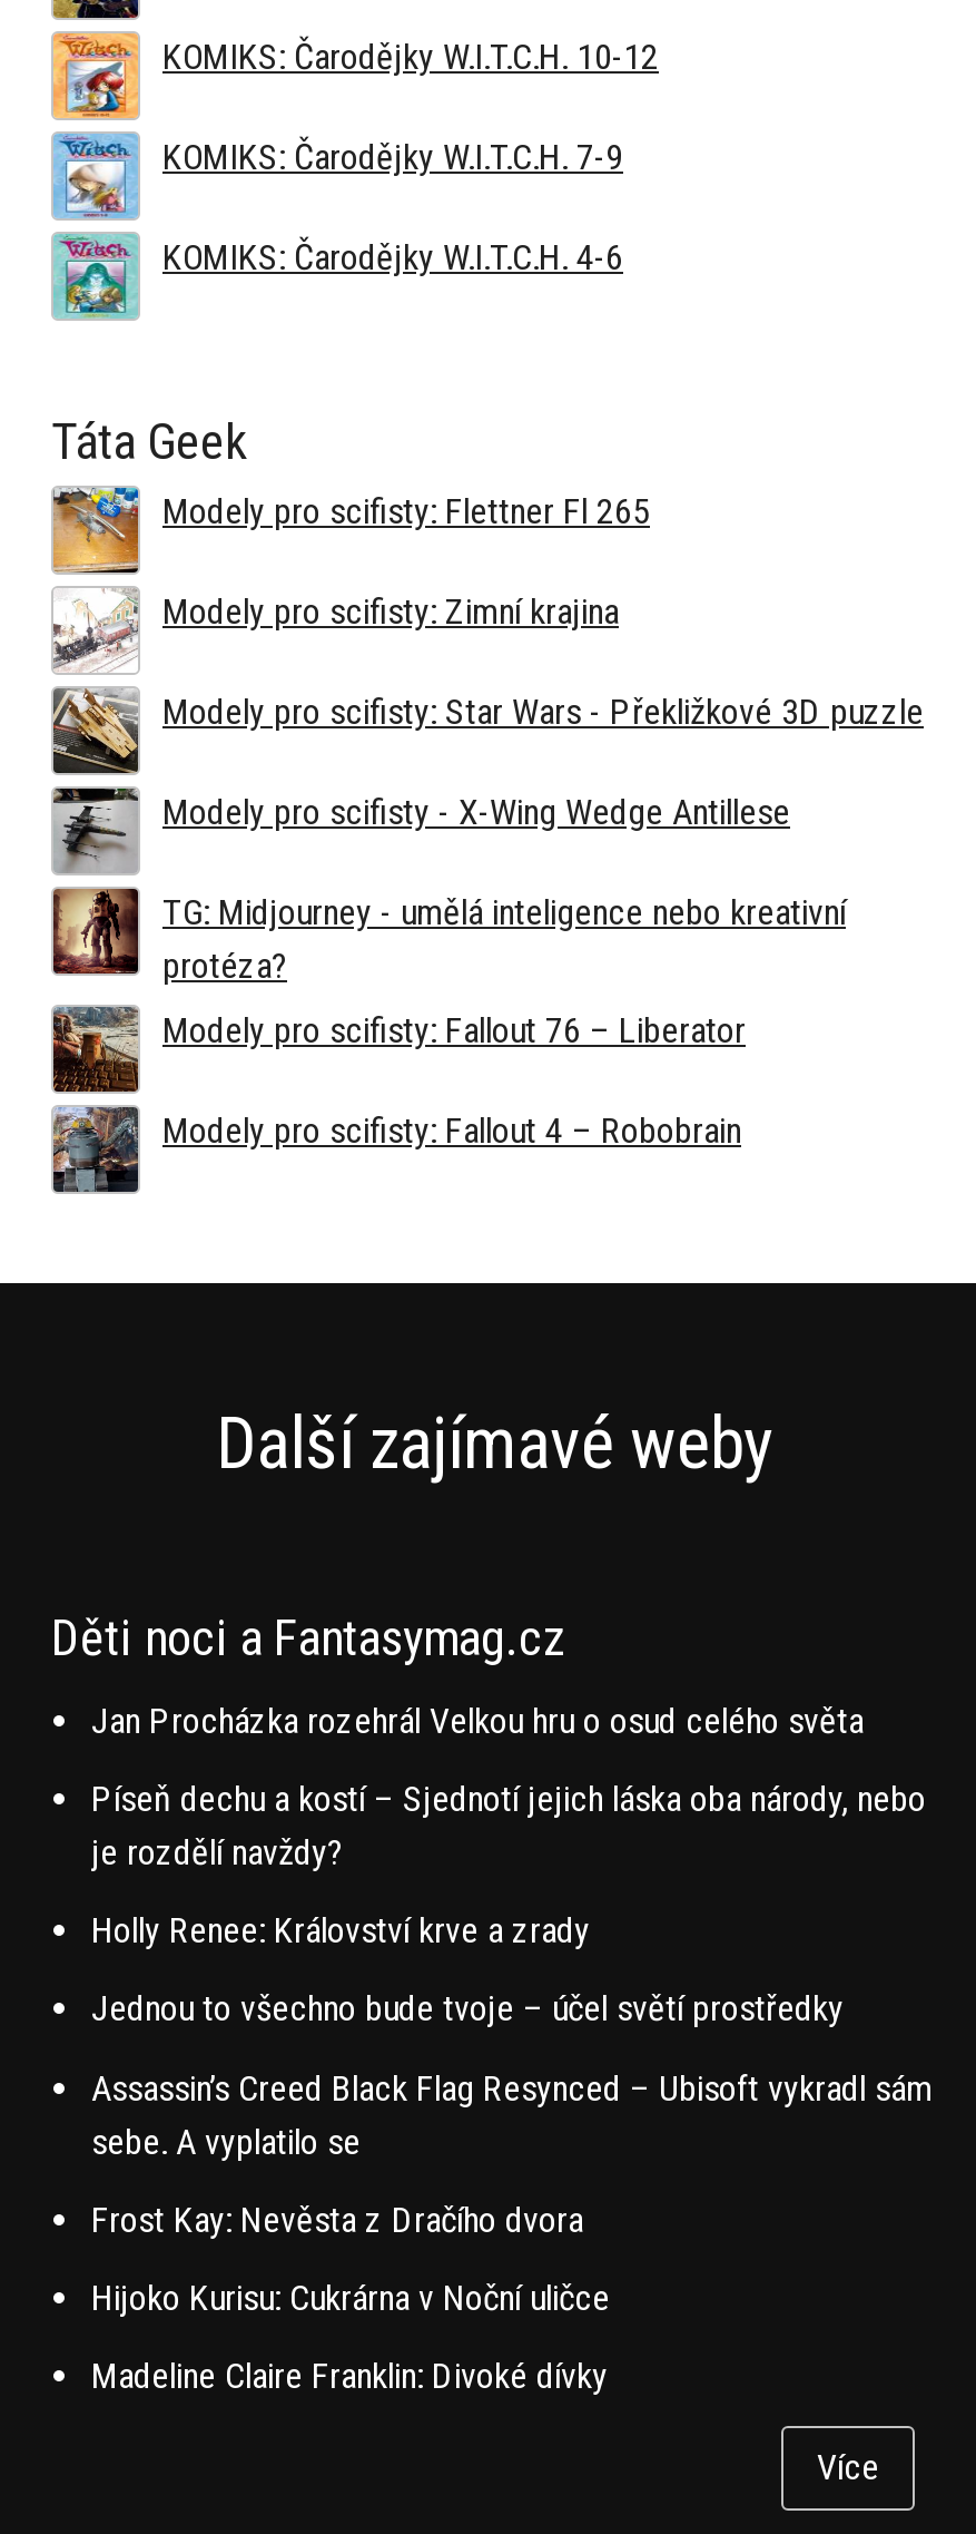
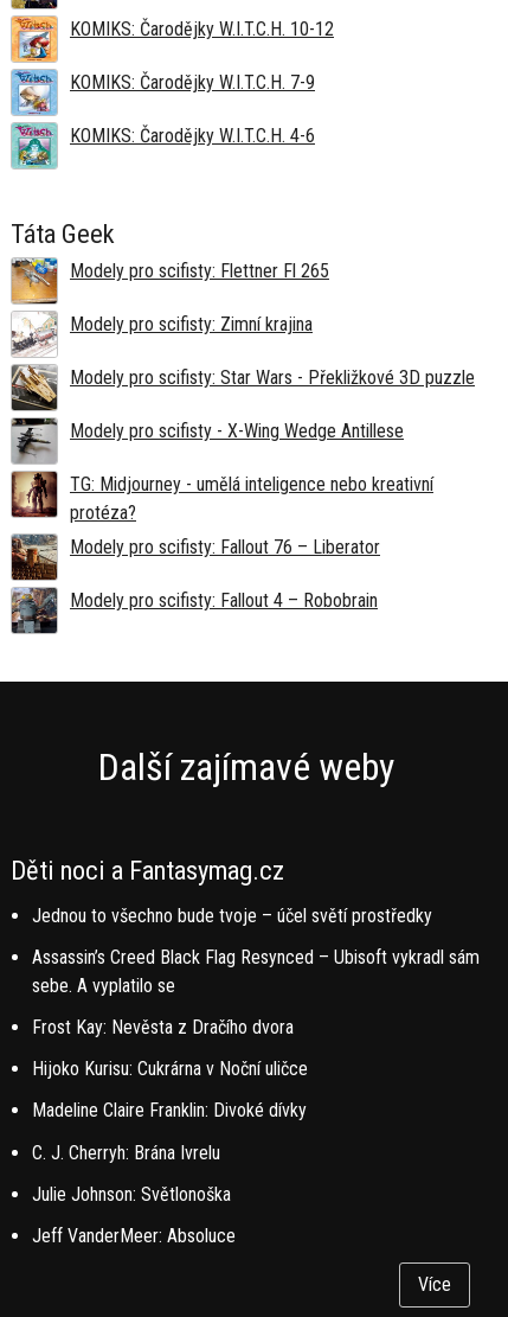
[91,1699,926,1951] Jan Procházka rozehrál Velkou hru o osud celého světa | Píseň dechu a kostí – Sjednotí jejich láska oba národy, nebo | je rozdělí navždy? | Holly Renee: Království krve a zrady -> none
moved [91,1988,933,2397] -> [32,904,480,1122]: Jednou to všechno bude tvoje – účel světí prostředky | Assassin’s Creed Black Flag Resynced – Ubisoft vykradl sám | sebe. A vyplatilo se | Frost Kay: Nevěsta z Dračího dvora | Hijoko Kurisu: Cukrárna v Noční uličce | Madeline Claire Franklin: Divoké dívky
none -> [32,1141,236,1247] C. J. Cherryh: Brána Ivrelu | Julie Johnson: Světlonoška | Jeff VanderMeer: Absoluce

